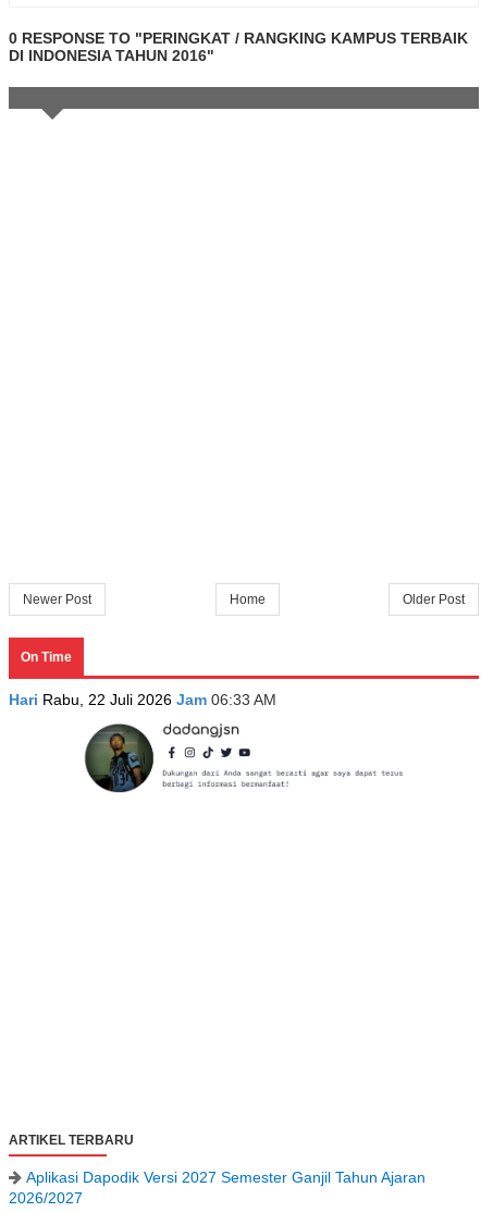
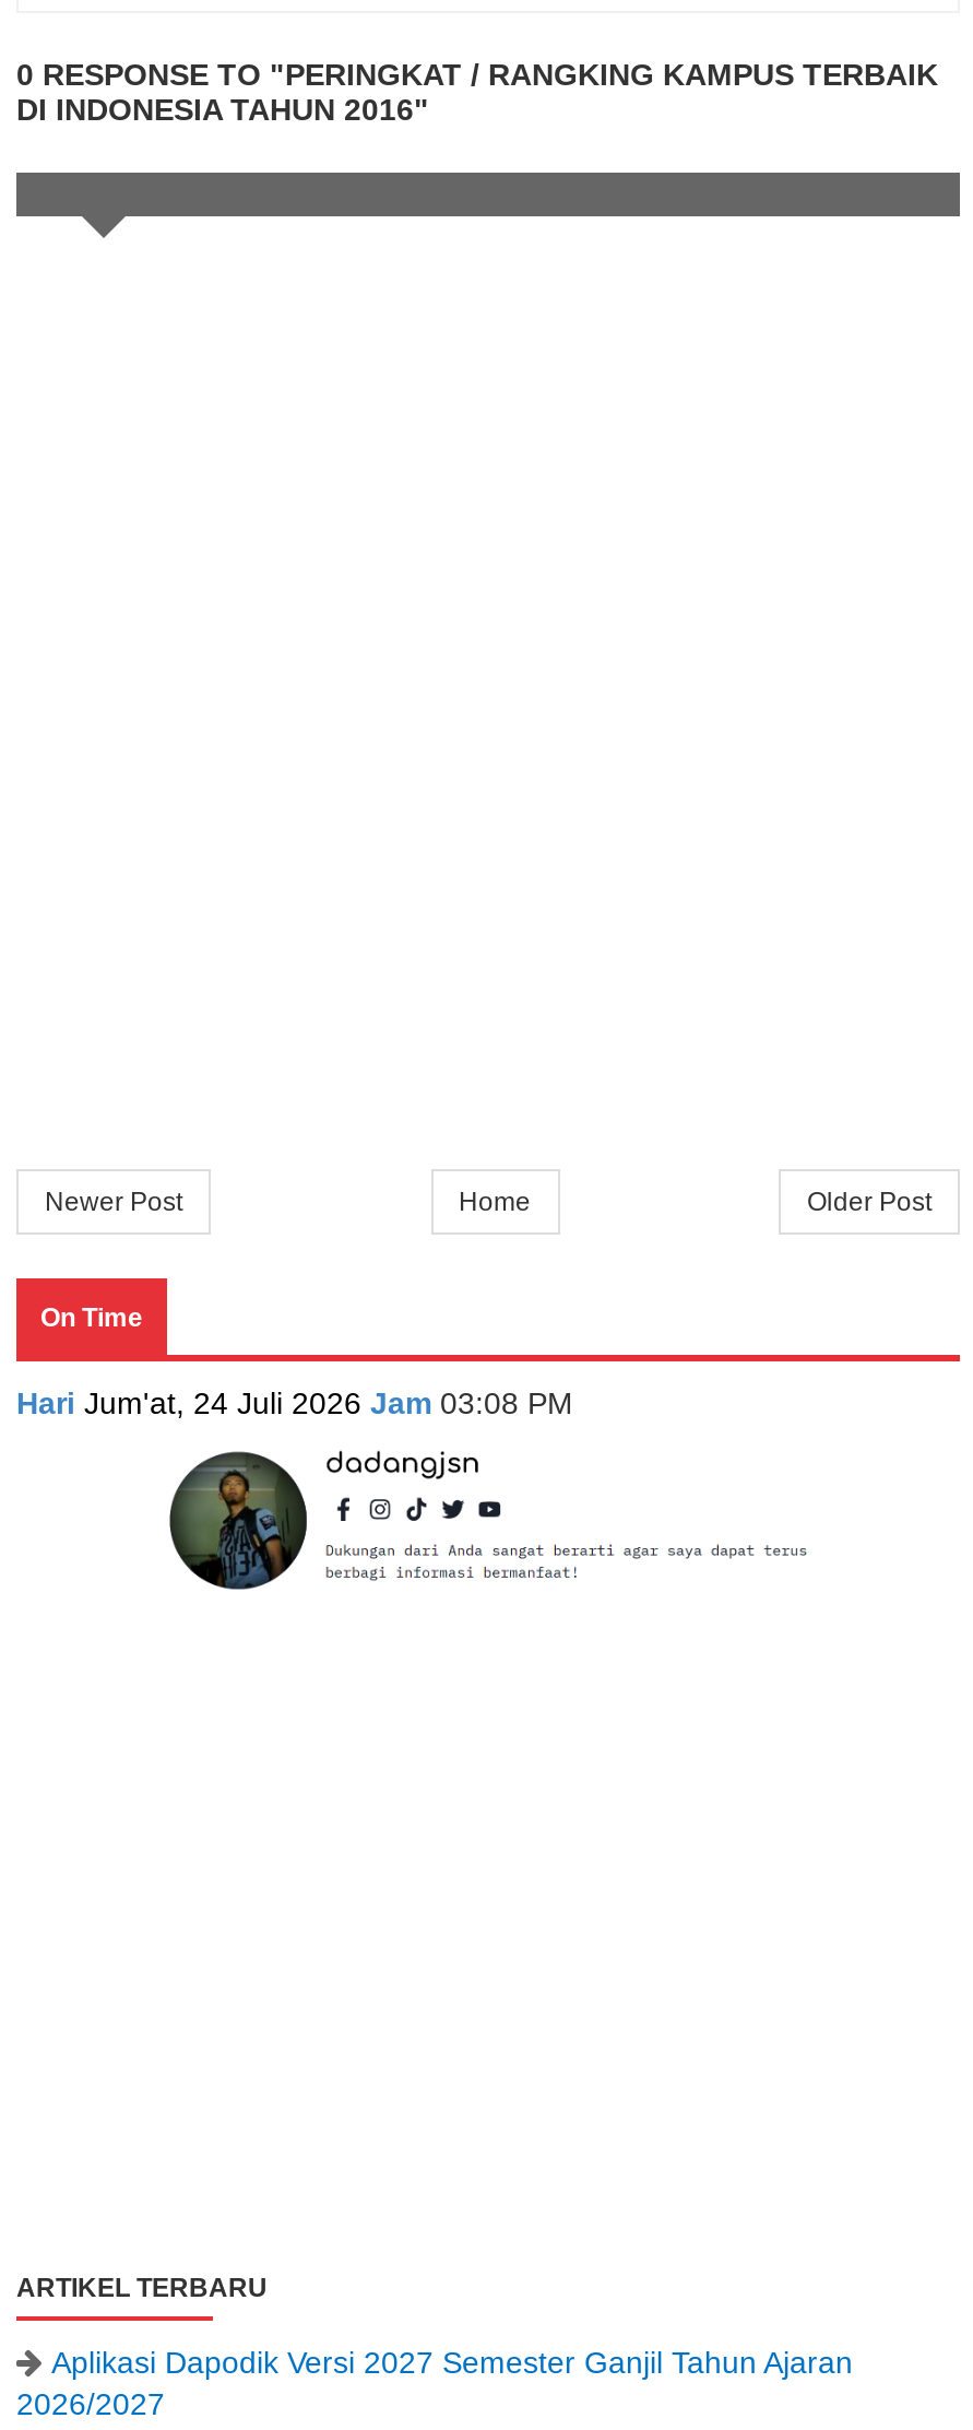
[9,691,276,708] Hari Rabu, 22 Juli 2026 Jam 06:33 AM -> [16,1386,573,1421] Hari Jum'at, 24 Juli 2026 Jam 03:08 PM

